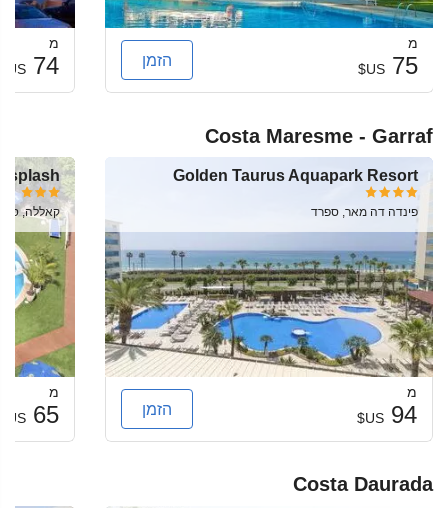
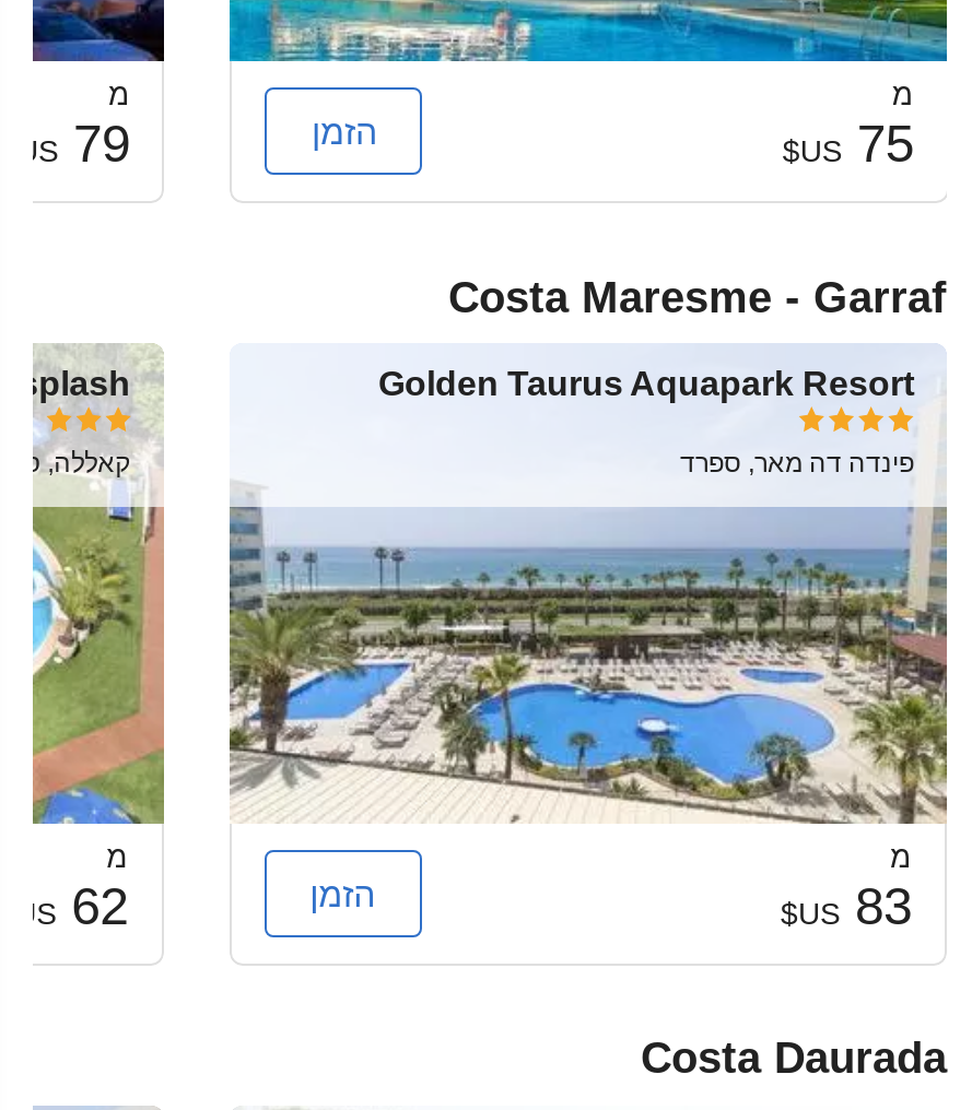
[33,53,59,80] 74 -> [73,117,130,176] 79
[33,402,59,429] 65 -> [72,878,128,937] 62
[365,402,417,429] US$ 94 -> [798,878,912,937] US$ 83

